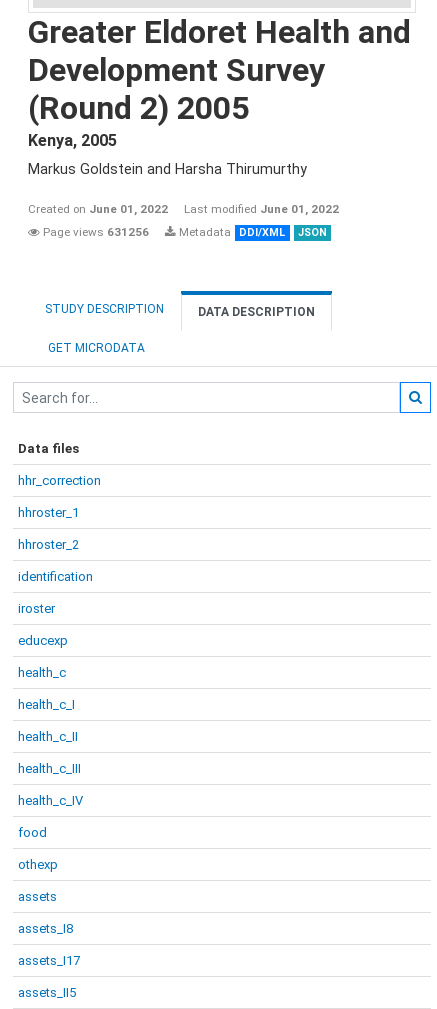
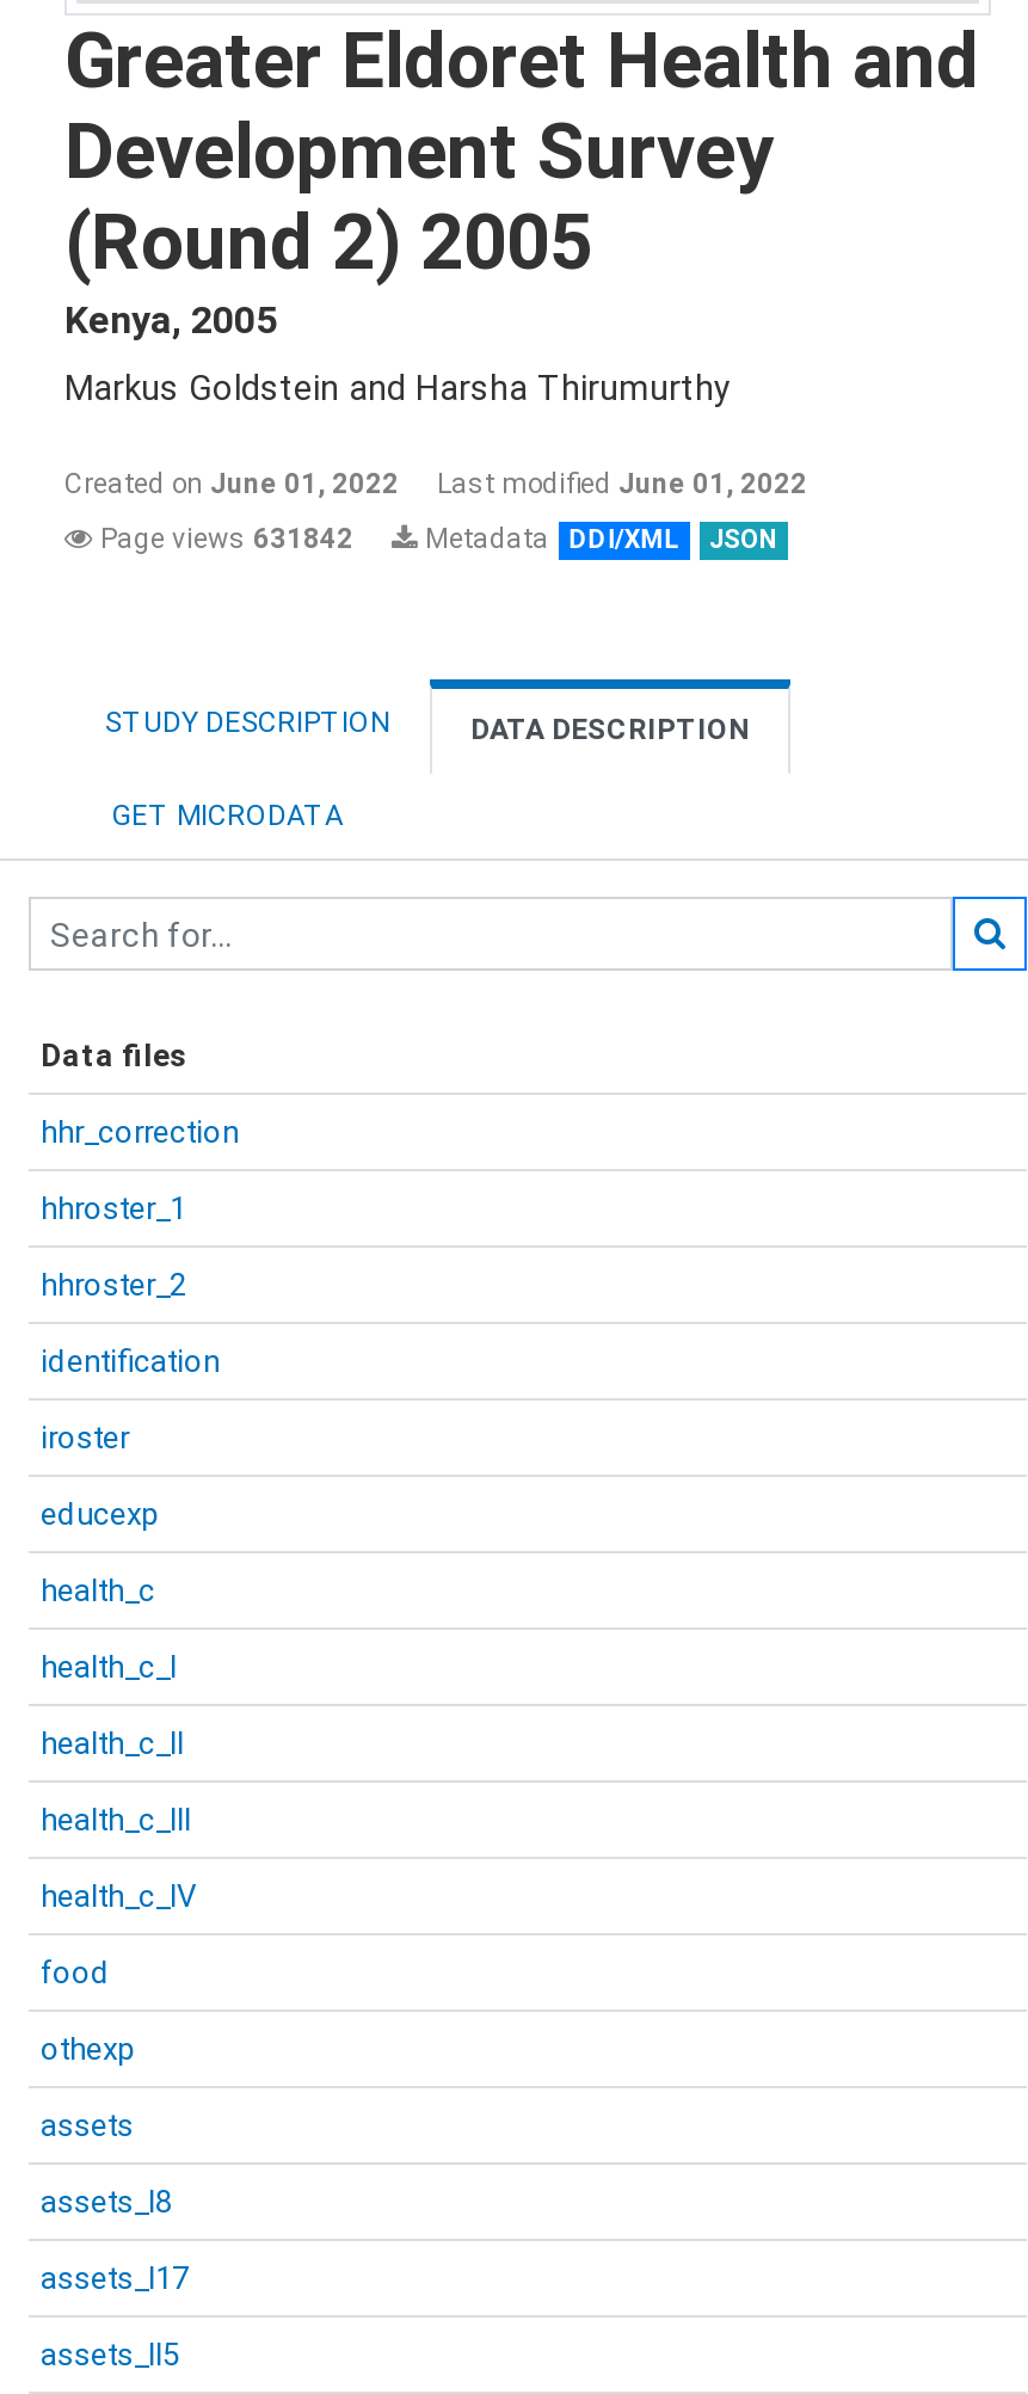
[40,225,327,239] Page views 631256 Metadata DDI/XML JSON -> [93,522,778,555] Page views 631842 Metadata DDI/XML JSON

